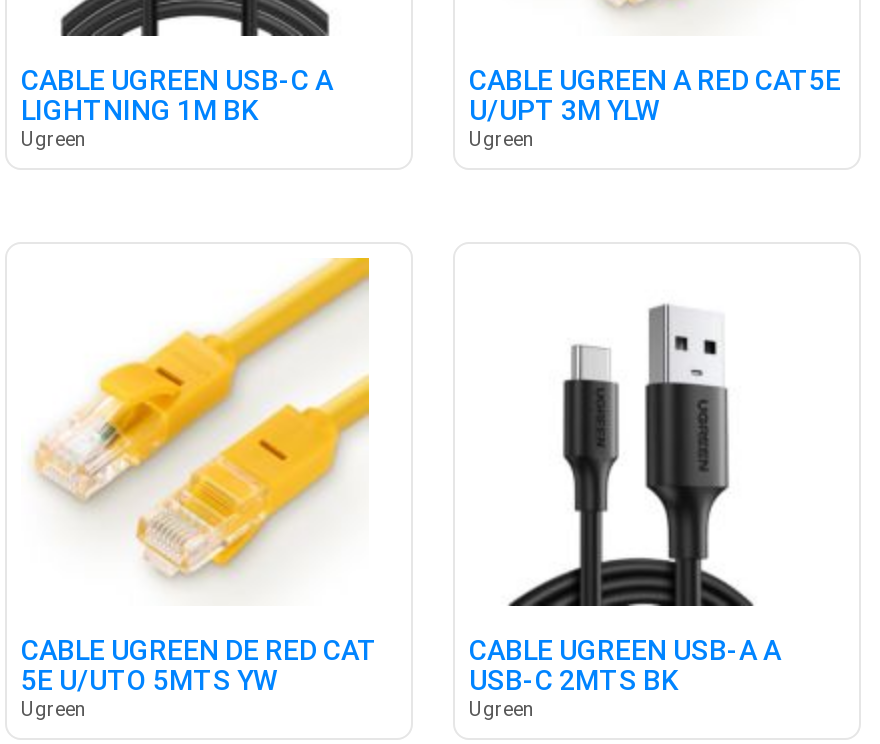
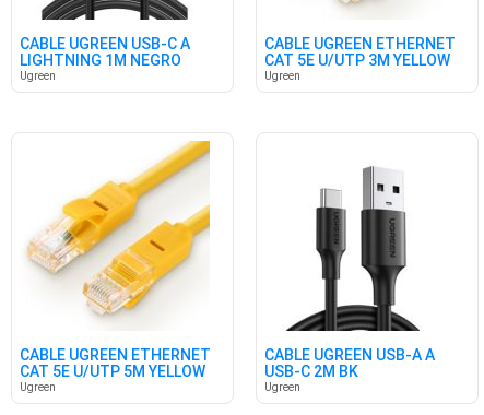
[469,64,841,126] CABLE UGREEN A RED CAT5E | U/UPT 3M YLW -> [264,35,456,69] CABLE UGREEN ETHERNET | CAT 5E U/UTP 3M YELLOW
[21,94,259,126] LIGHTNING 1M BK -> [20,51,181,69] LIGHTNING 1M NEGRO
[21,634,377,696] CABLE UGREEN DE RED CAT | 5E U/UTO 5MTS YW -> [20,346,211,380] CABLE UGREEN ETHERNET | CAT 5E U/UTP 5M YELLOW
[469,664,679,696] USB-C 2MTS BK -> [264,363,358,380] USB-C 2M BK

